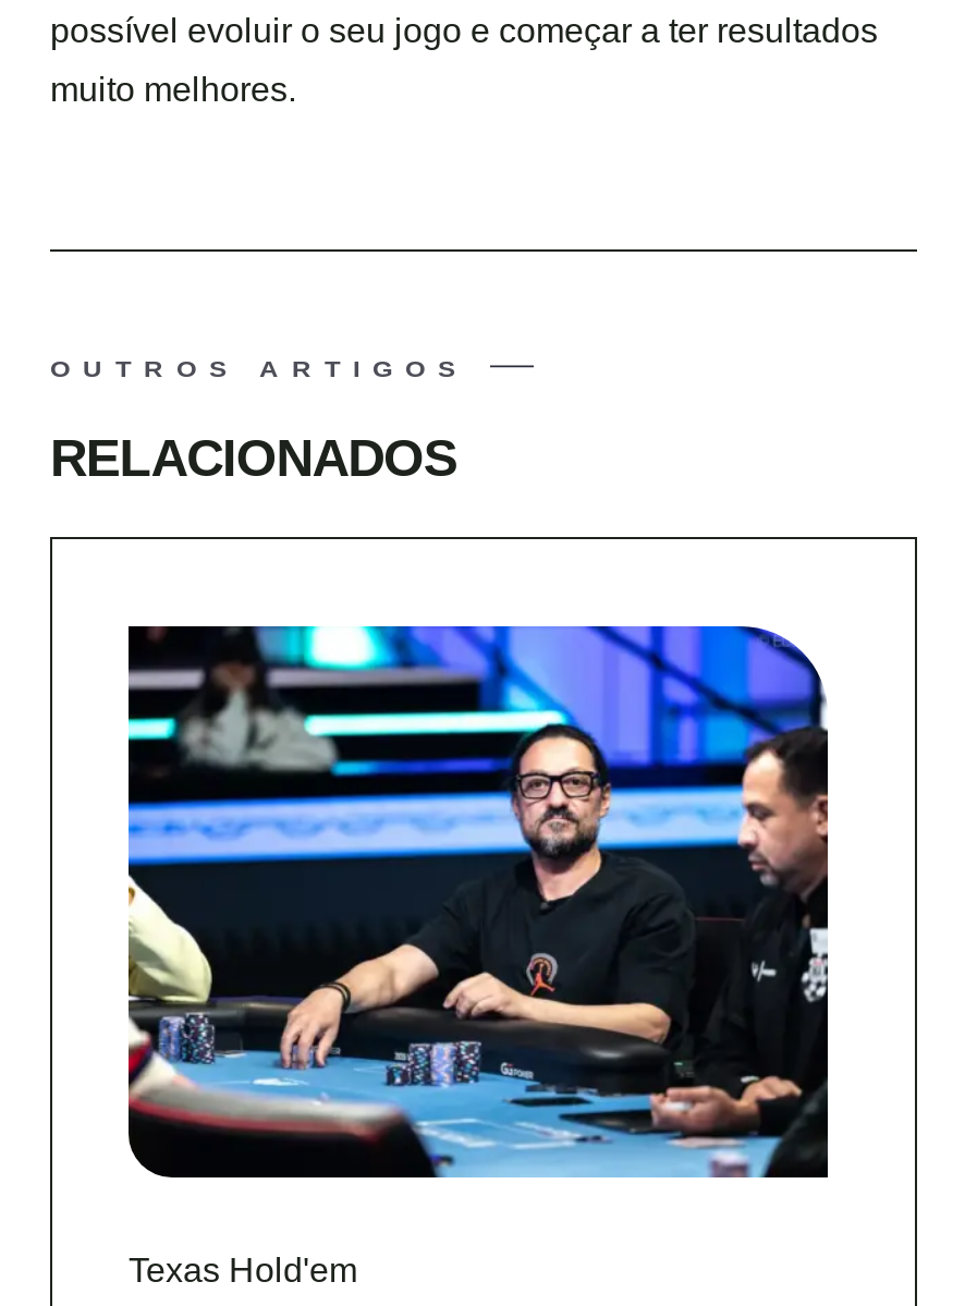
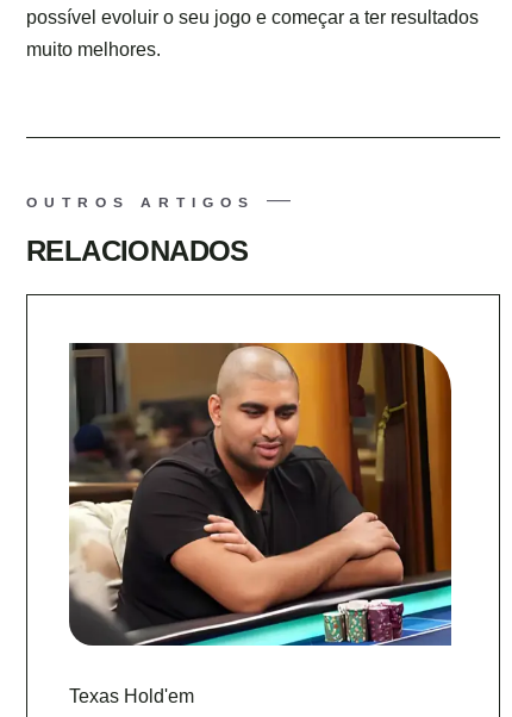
[126,623,830,1181] [image] -> [68,342,452,647] [image]

